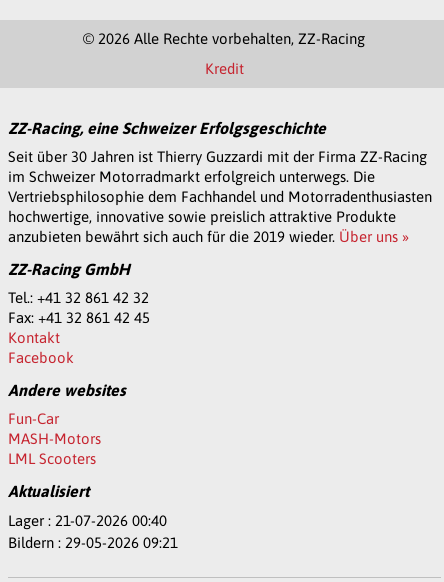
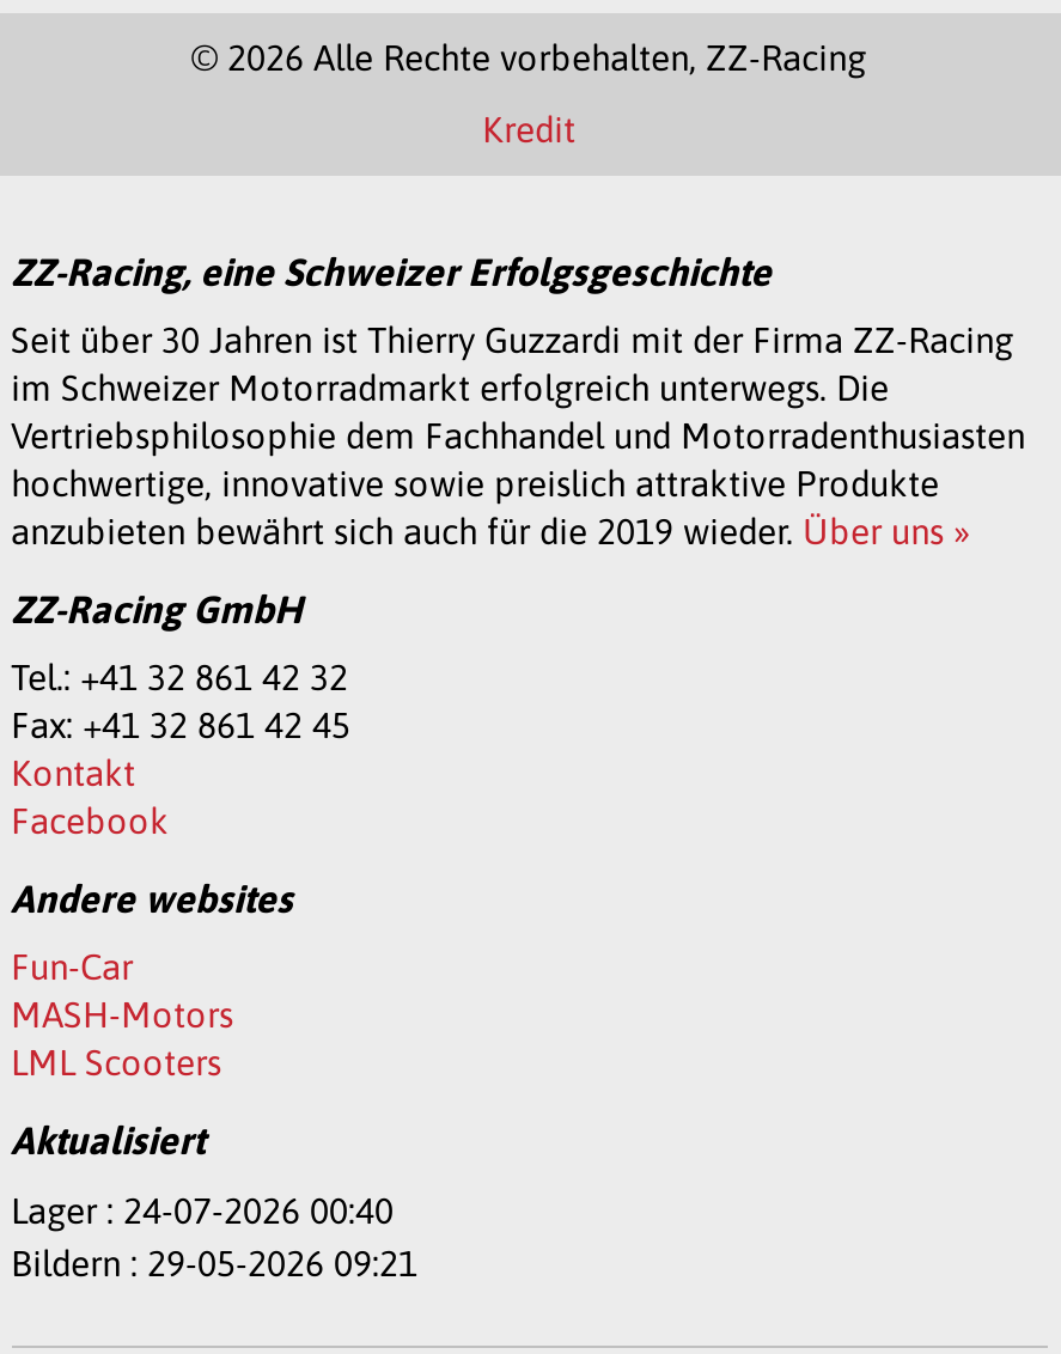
[7,511,166,528] Lager : 21-07-2026 00:40 -> [11,1189,394,1230] Lager : 24-07-2026 00:40

